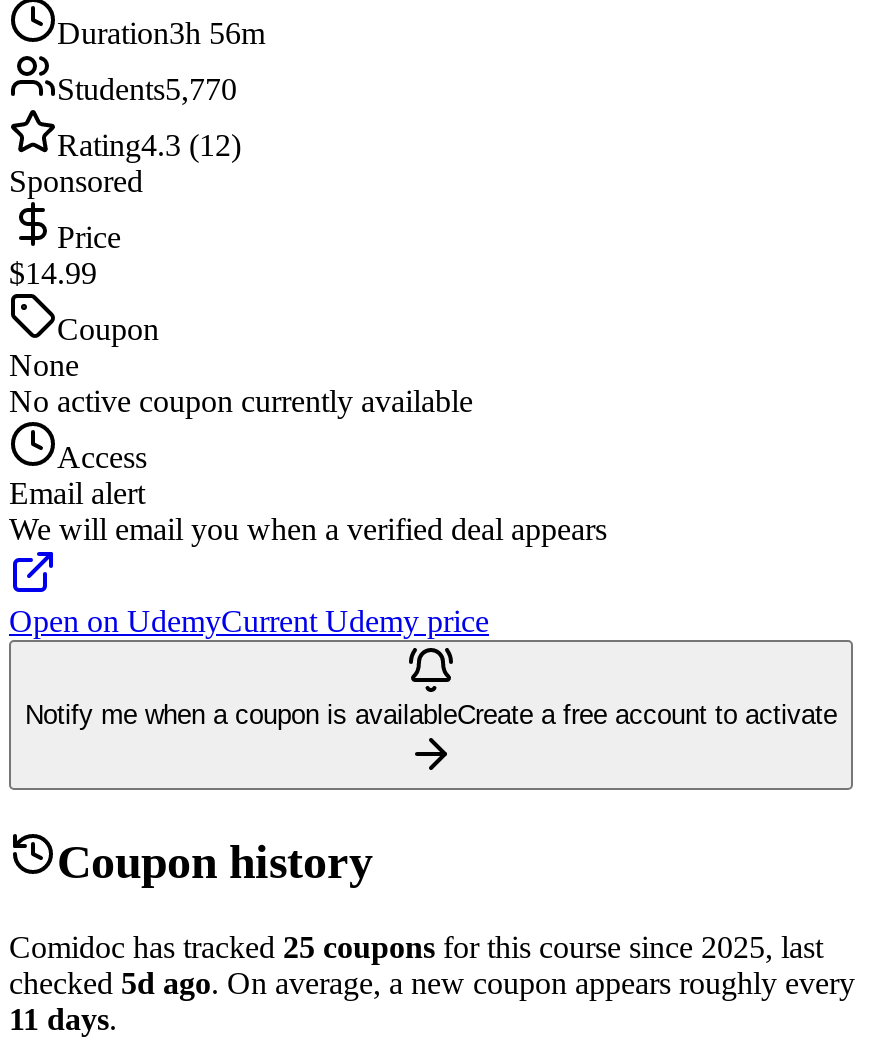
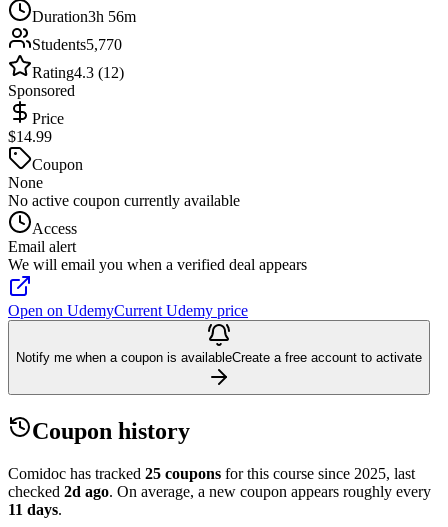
[9,965,855,999] checked 5d ago. On average, a new coupon appears roughly every -> [8,483,431,500] checked 2d ago. On average, a new coupon appears roughly every

